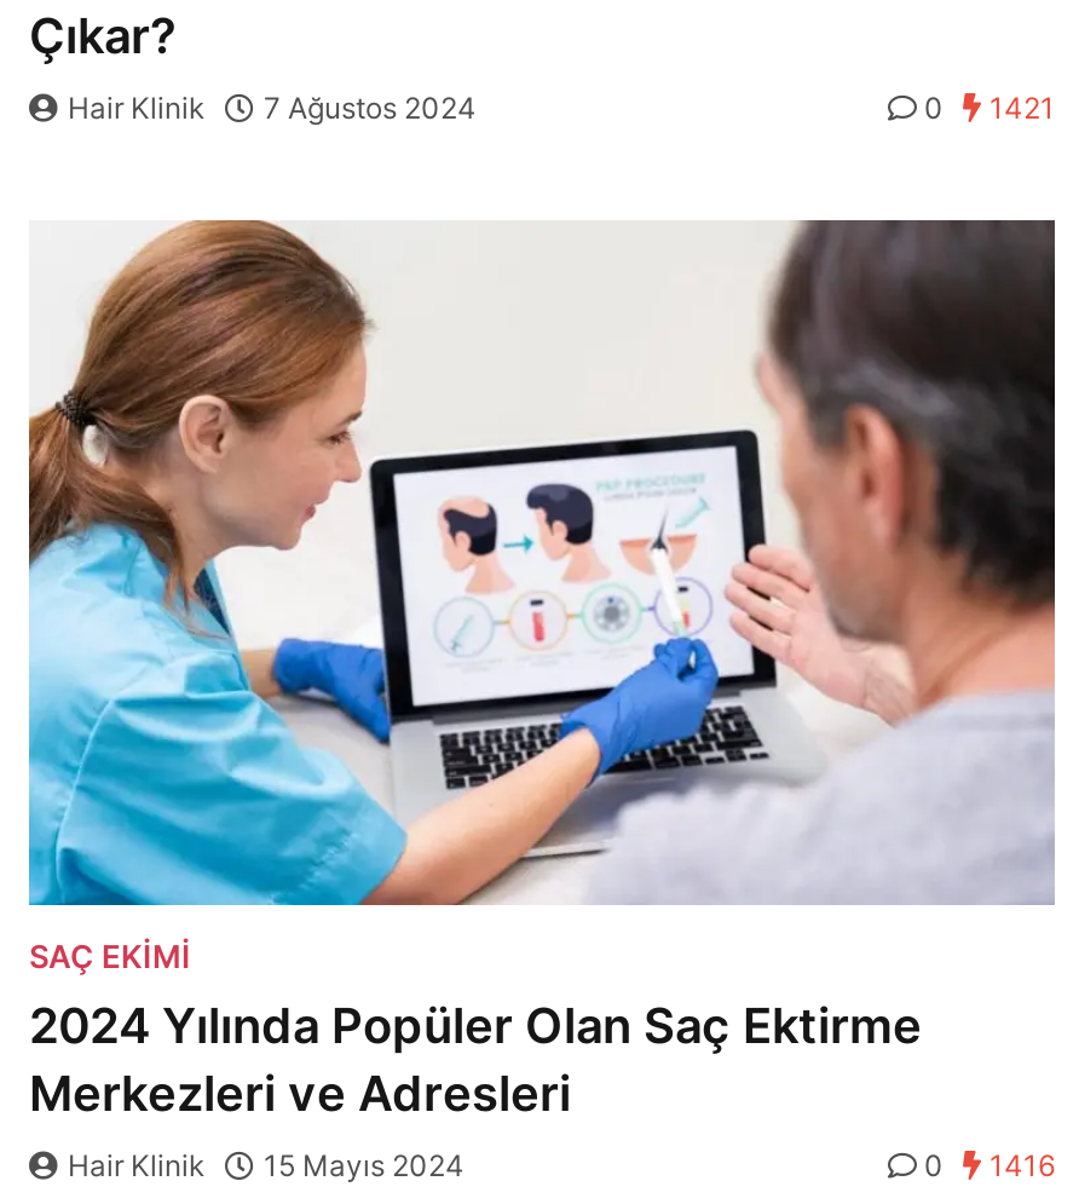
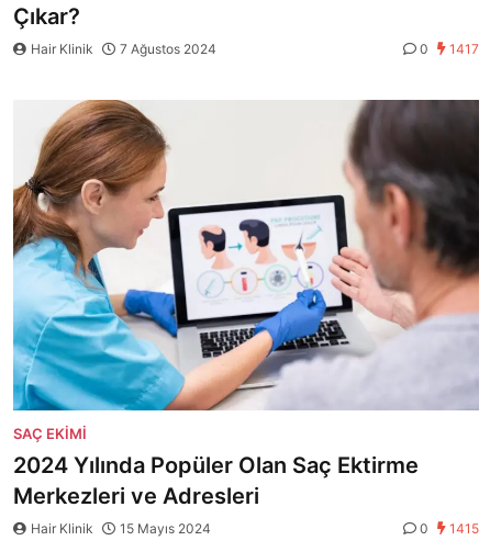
[917,90,1055,126] 0 1421 -> [416,41,479,57] 0 1417
[917,1146,1055,1183] 0 1416 -> [416,520,479,536] 0 1415

